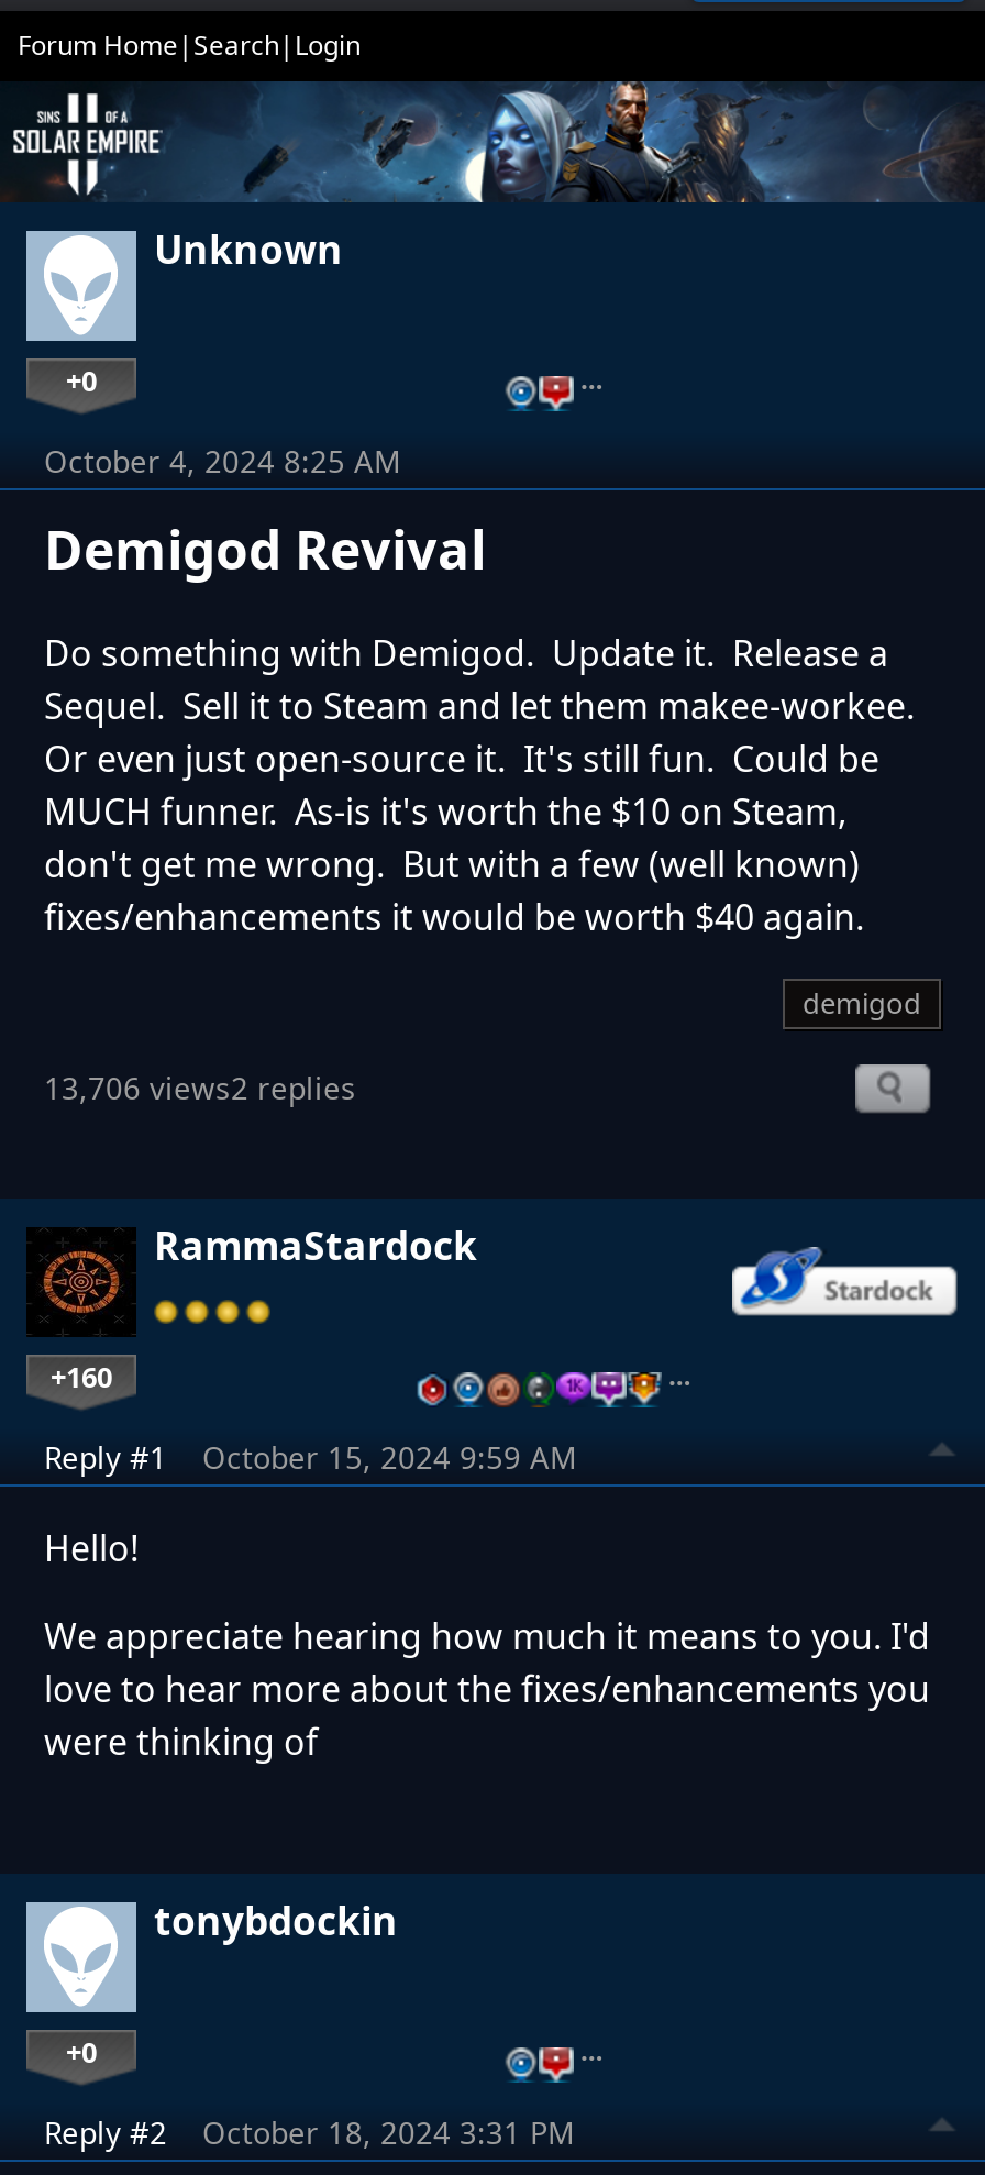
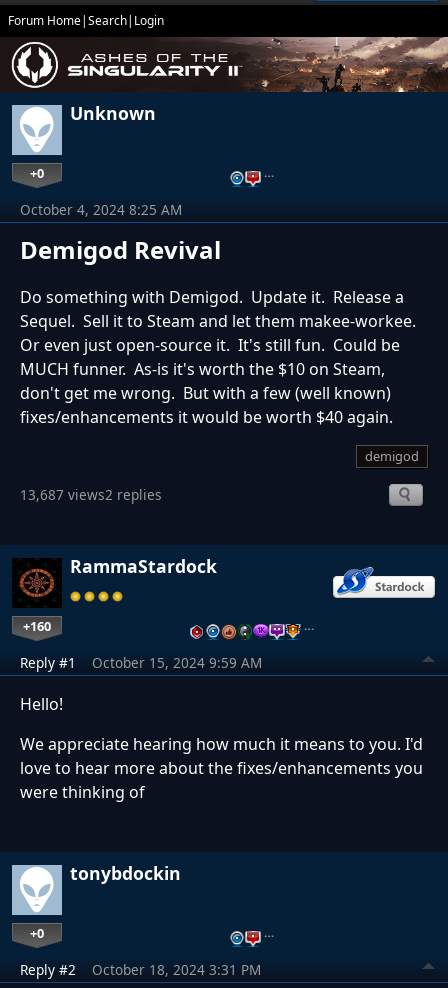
[11,81,978,205] [image] -> [6,36,445,93] [image]
[44,1066,356,1108] 13,706 views2 replies -> [20,485,162,504] 13,687 views2 replies

